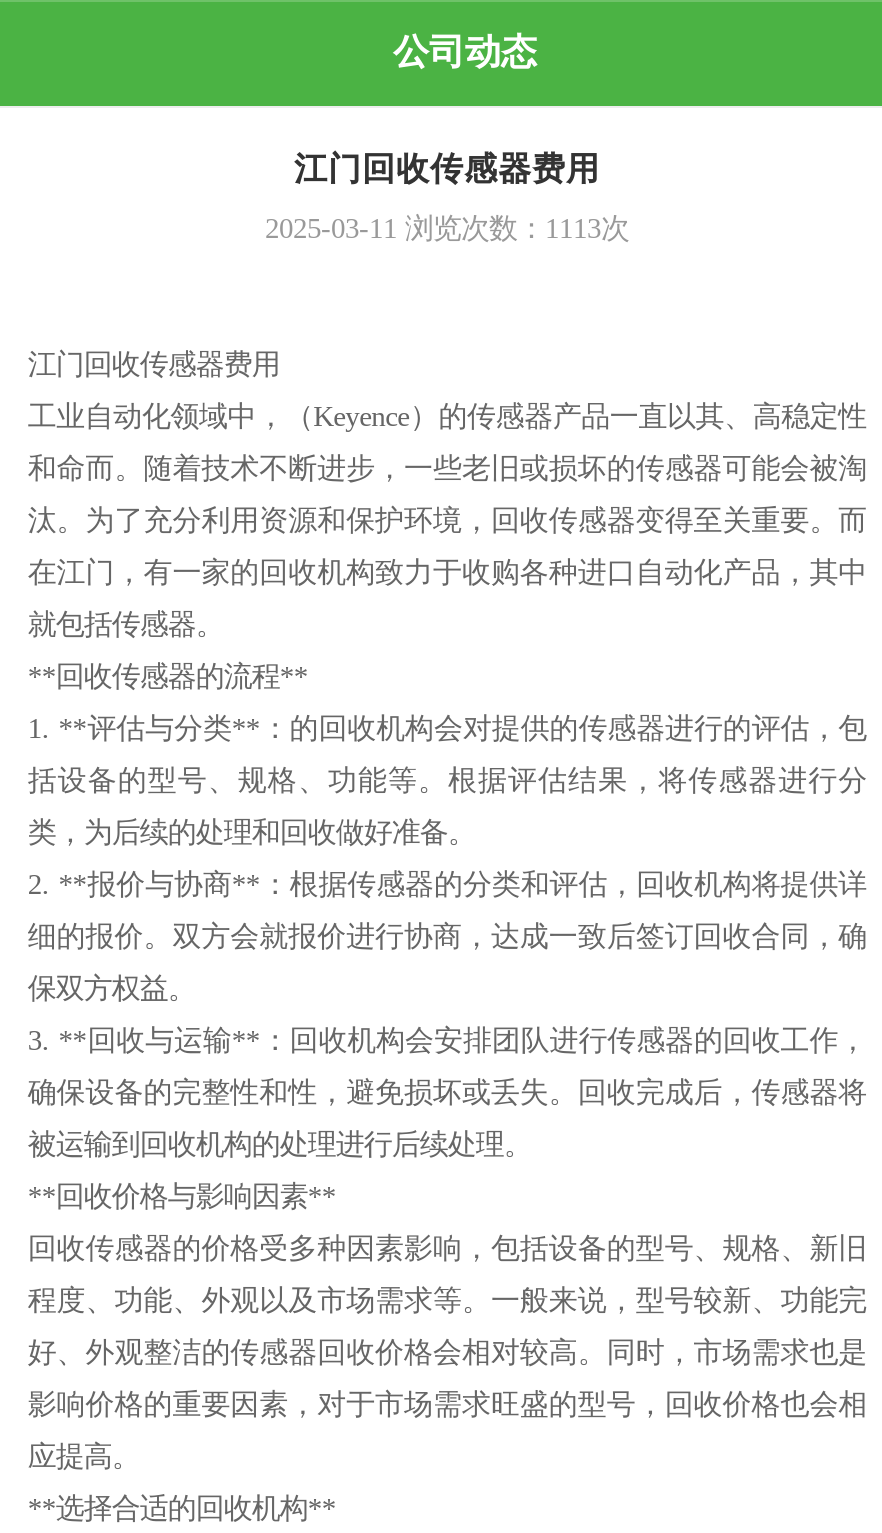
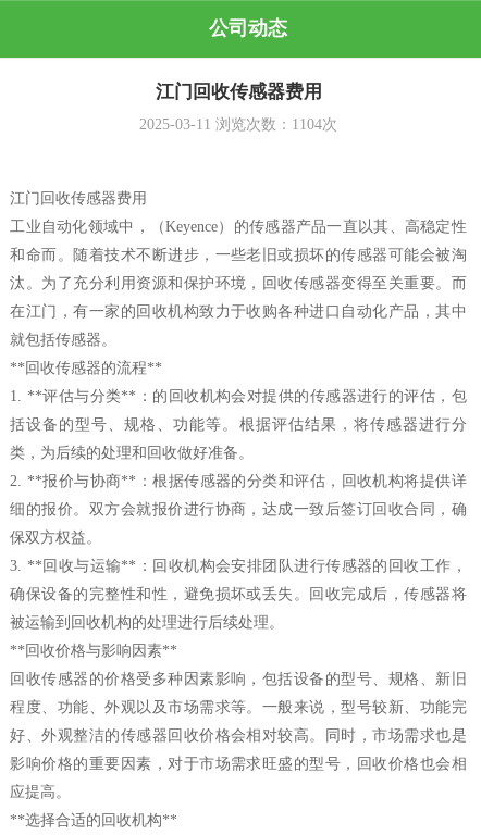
[265,211,629,243] 2025-03-11浏览次数：1113次 -> [139,115,337,132] 2025-03-11浏览次数：1104次

